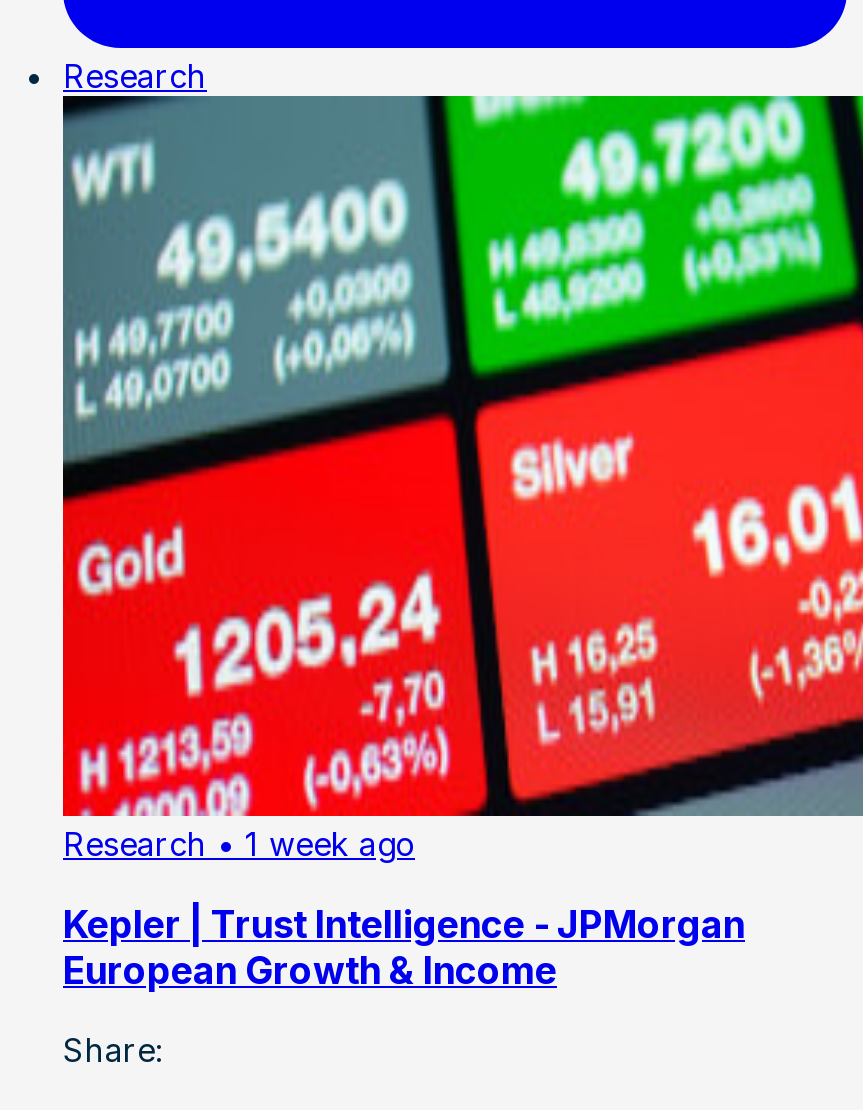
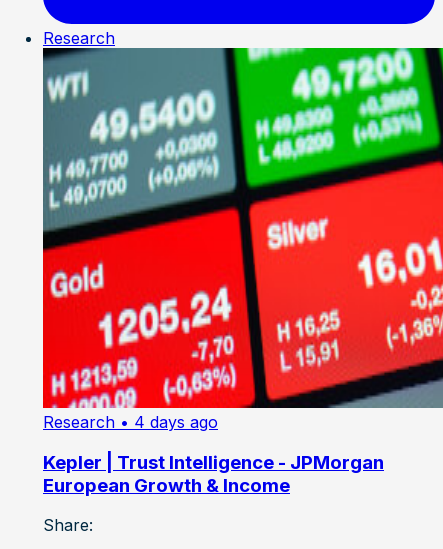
[63,824,415,864] Research • 1 week ago -> [43,412,218,432] Research • 4 days ago

